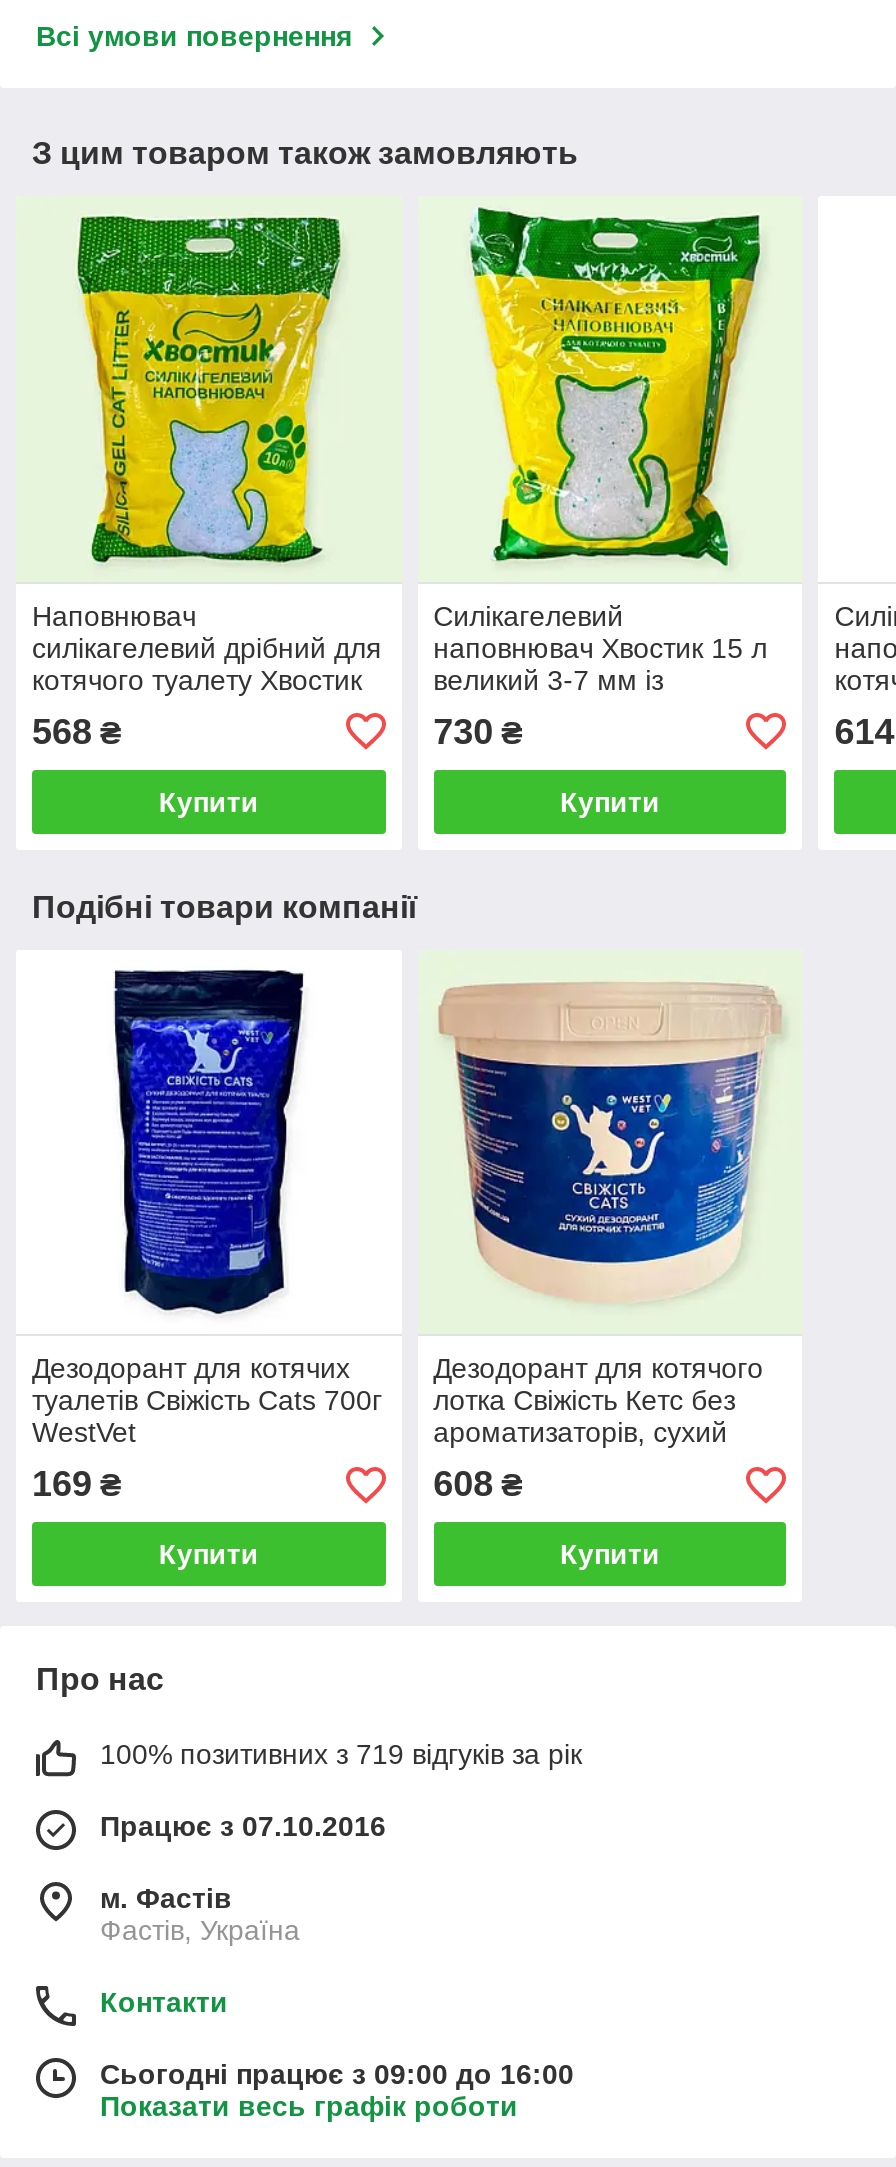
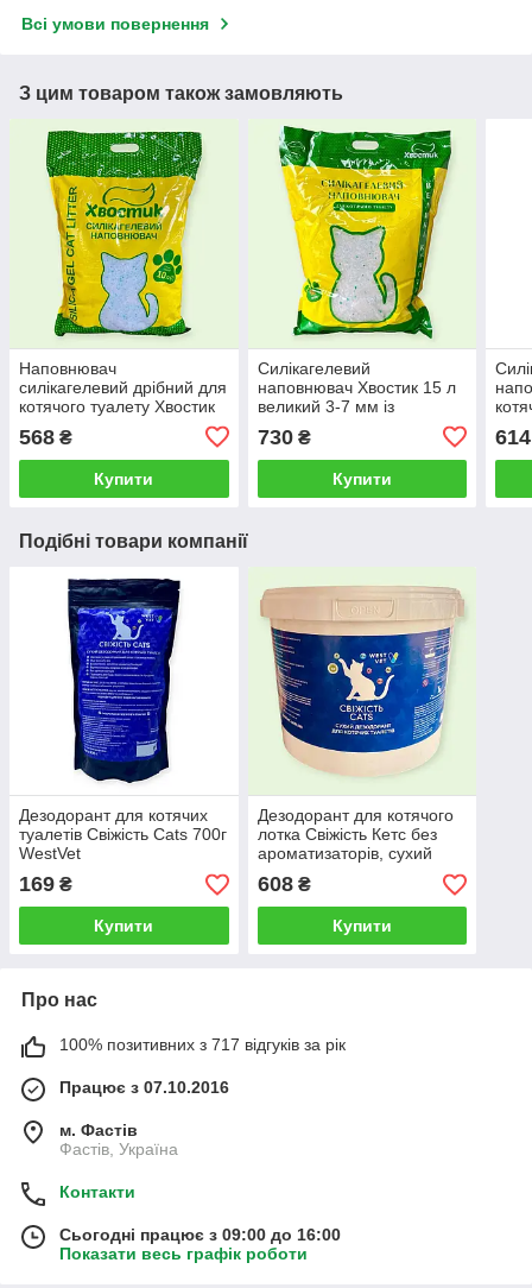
[100,1739,582,1771] 100% позитивних з 719 відгуків за рік -> [59,1036,346,1055] 100% позитивних з 717 відгуків за рік

